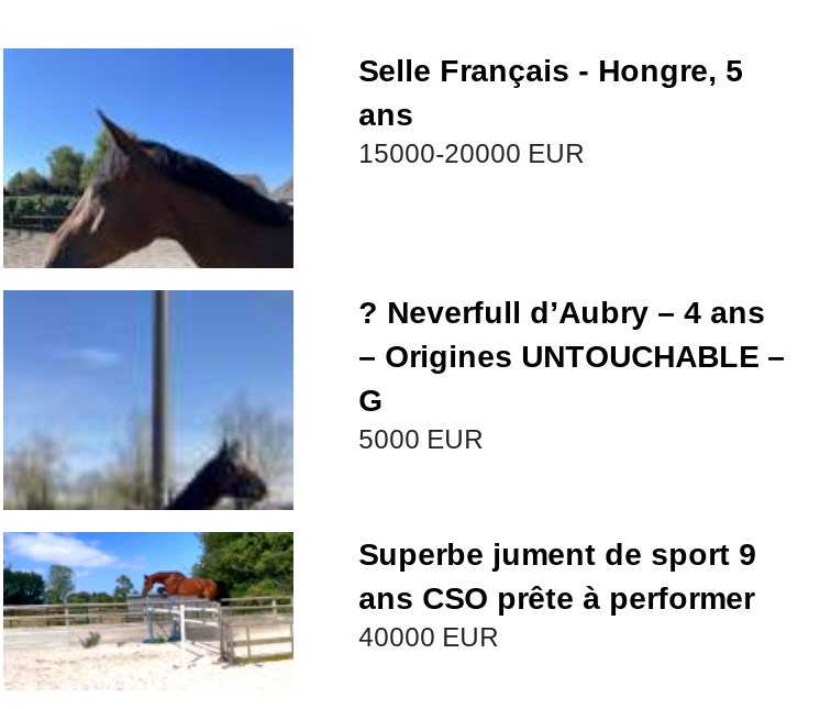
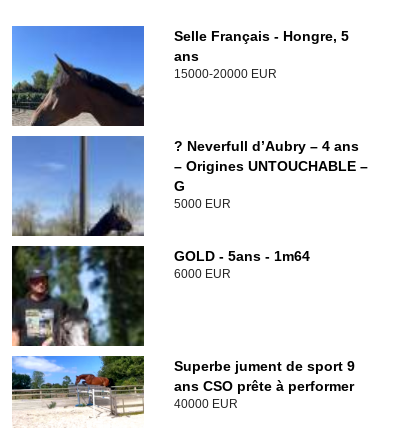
none -> [11,245,310,347] [image] | GOLD - 5ans - 1m64 | 6000 EUR

